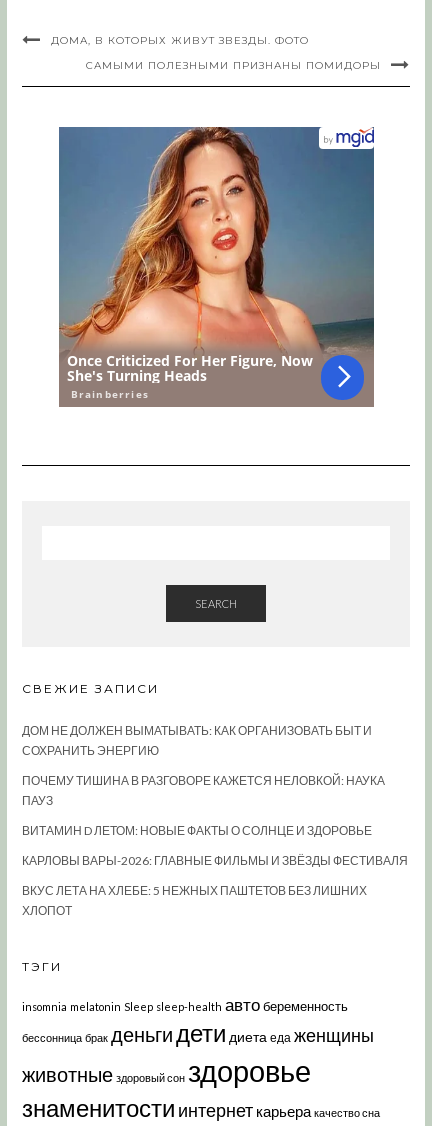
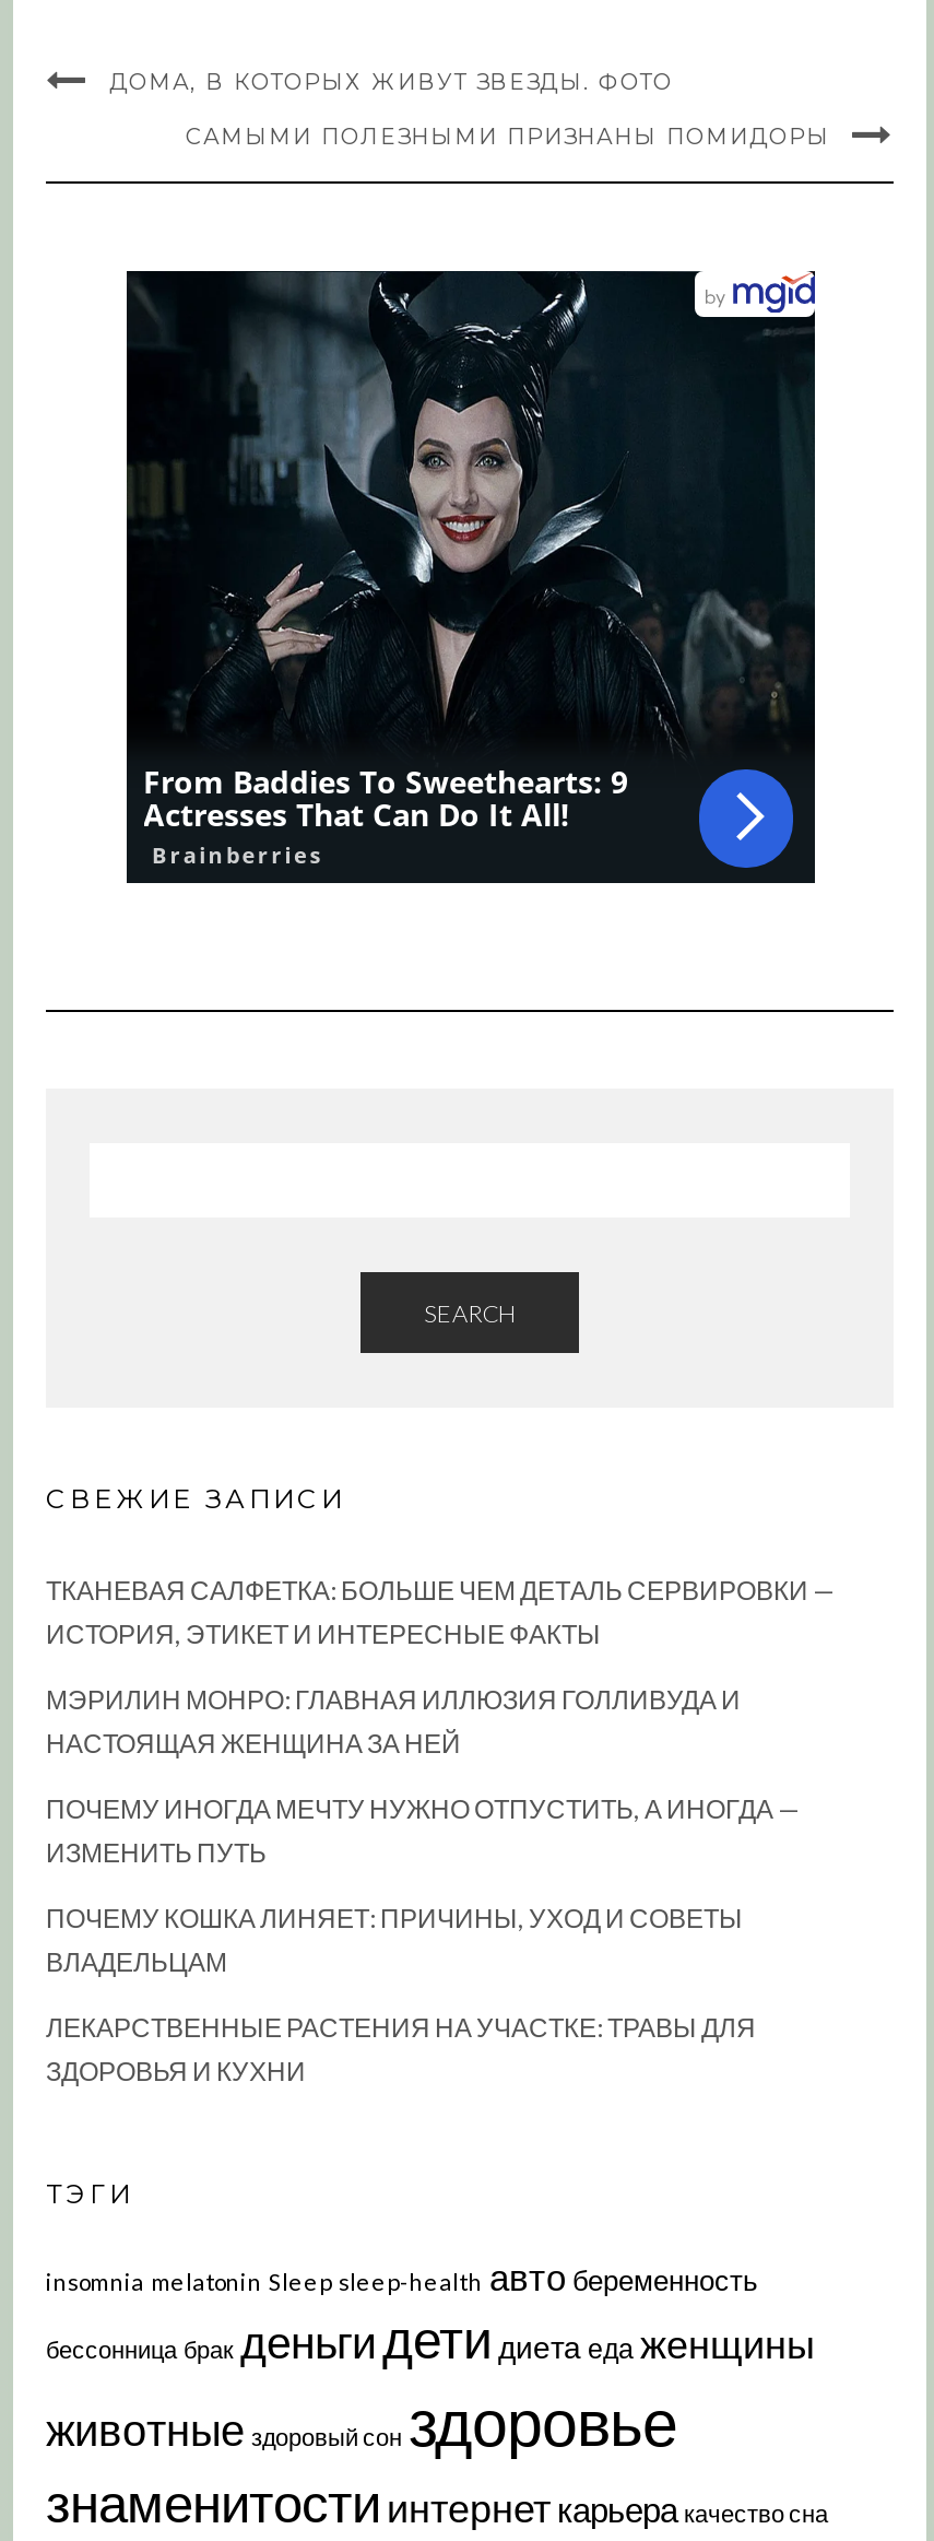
[58,126,375,407] [image] -> [125,270,817,884] [image]
[22,723,372,758] ДОМ НЕ ДОЛЖЕН ВЫМАТЫВАТЬ: КАК ОРГАНИЗОВАТЬ БЫТ И | СОХРАНИТЬ ЭНЕРГИЮ -> [46,1573,835,1649] ТКАНЕВАЯ САЛФЕТКА: БОЛЬШЕ ЧЕМ ДЕТАЛЬ СЕРВИРОВКИ — | ИСТОРИЯ, ЭТИКЕТ И ИНТЕРЕСНЫЕ ФАКТЫ
[22,773,385,808] ПОЧЕМУ ТИШИНА В РАЗГОВОРЕ КАЖЕТСЯ НЕЛОВКОЙ: НАУКА | ПАУЗ -> [46,1682,741,1758] МЭРИЛИН МОНРО: ГЛАВНАЯ ИЛЛЮЗИЯ ГОЛЛИВУДА И | НАСТОЯЩАЯ ЖЕНЩИНА ЗА НЕЙ
[22,823,372,838] ВИТАМИН D ЛЕТОМ: НОВЫЕ ФАКТЫ О СОЛНЦЕ И ЗДОРОВЬЕ -> [46,1791,800,1868] ПОЧЕМУ ИНОГДА МЕЧТУ НУЖНО ОТПУСТИТЬ, А ИНОГДА — | ИЗМЕНИТЬ ПУТЬ
[22,853,408,868] КАРЛОВЫ ВАРЫ-2026: ГЛАВНЫЕ ФИЛЬМЫ И ЗВЁЗДЫ ФЕСТИВАЛЯ -> [46,1901,743,1977] ПОЧЕМУ КОШКА ЛИНЯЕТ: ПРИЧИНЫ, УХОД И СОВЕТЫ | ВЛАДЕЛЬЦАМ
[22,883,367,918] ВКУС ЛЕТА НА ХЛЕБЕ: 5 НЕЖНЫХ ПАШТЕТОВ БЕЗ ЛИШНИХ | ХЛОПОТ -> [46,2010,756,2086] ЛЕКАРСТВЕННЫЕ РАСТЕНИЯ НА УЧАСТКЕ: ТРАВЫ ДЛЯ | ЗДОРОВЬЯ И КУХНИ

